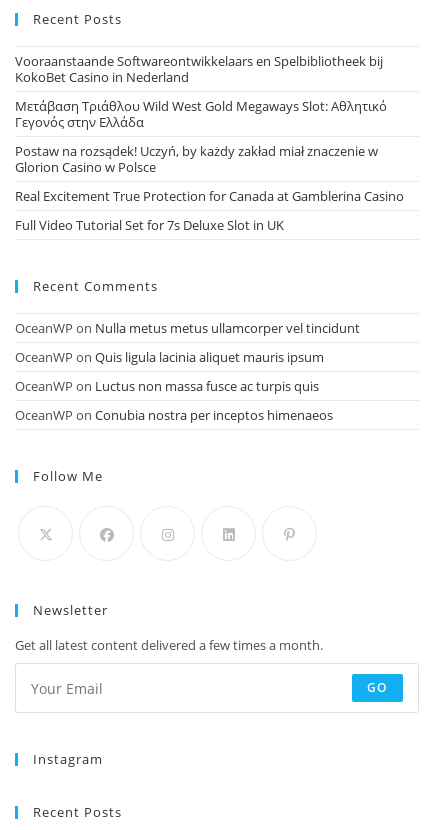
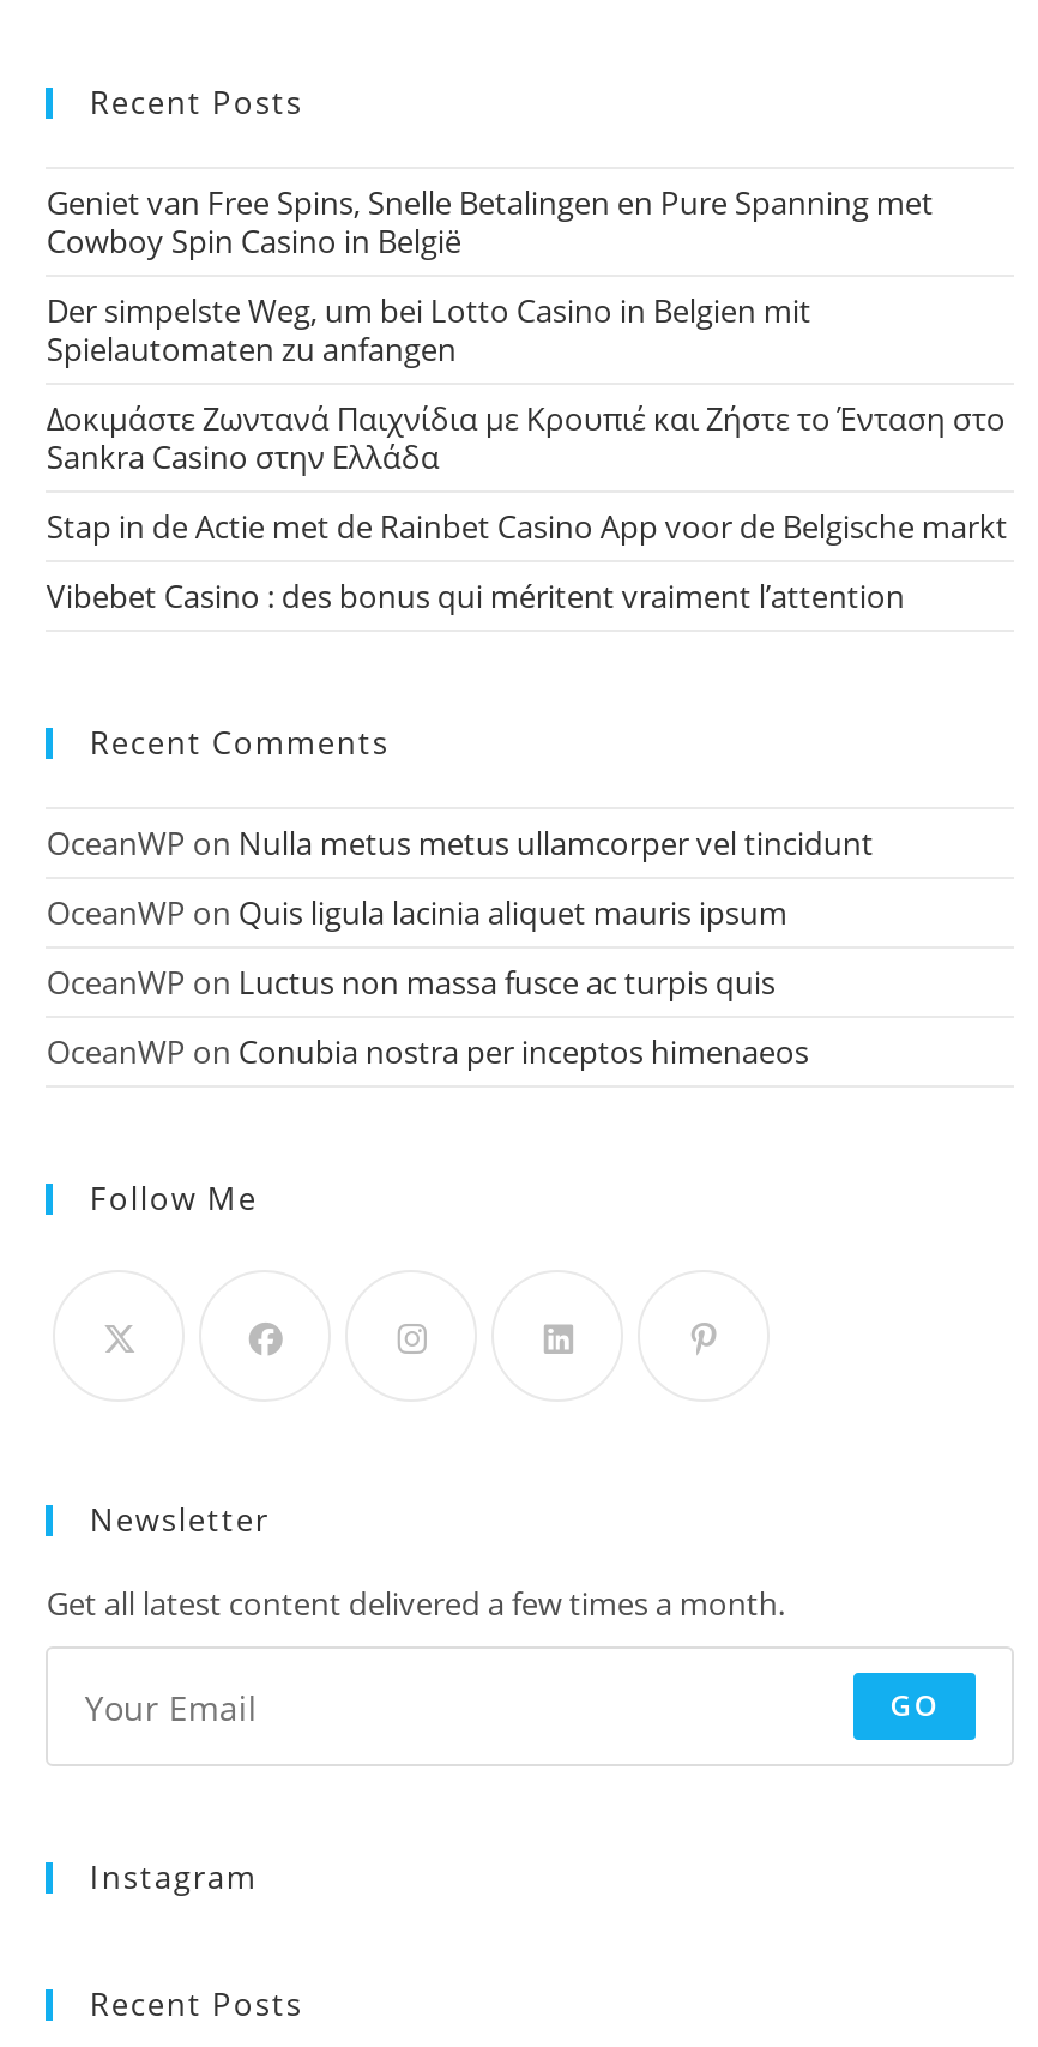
[15,52,383,86] Vooraanstaande Softwareontwikkelaars en Spelbibliotheek bij | KokoBet Casino in Nederland -> [47,181,933,263] Geniet van Free Spins, Snelle Betalingen en Pure Spanning met | Cowboy Spin Casino in België
[15,97,387,131] Μετάβαση Τριάθλου Wild West Gold Megaways Slot: Αθλητικό | Γεγονός στην Ελλάδα -> [47,289,811,371] Der simpelste Weg, um bei Lotto Casino in Belgien mit | Spielautomaten zu anfangen
[15,142,378,176] Postaw na rozsądek! Uczyń, by każdy zakład miał znaczenie w | Glorion Casino w Polsce -> [47,397,1005,478] Δοκιμάστε Ζωντανά Παιχνίδια με Κρουπιέ και Ζήστε το Ένταση στο | Sankra Casino στην Ελλάδα
[15,187,404,205] Real Excitement True Protection for Canada at Gamblerina Casino -> [47,505,1008,548] Stap in de Actie met de Rainbet Casino App voor de Belgische markt
[15,216,284,234] Full Video Tutorial Set for 7s Deluxe Slot in UK -> [47,574,905,618] Vibebet Casino : des bonus qui méritent vraiment l’attention

